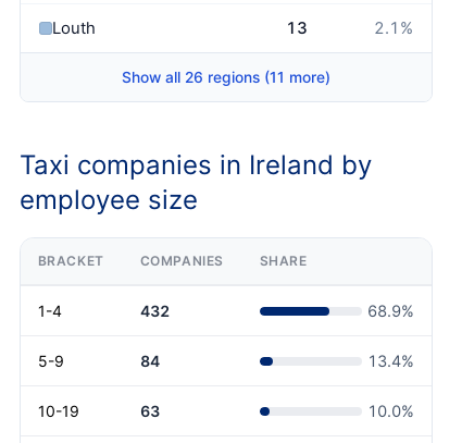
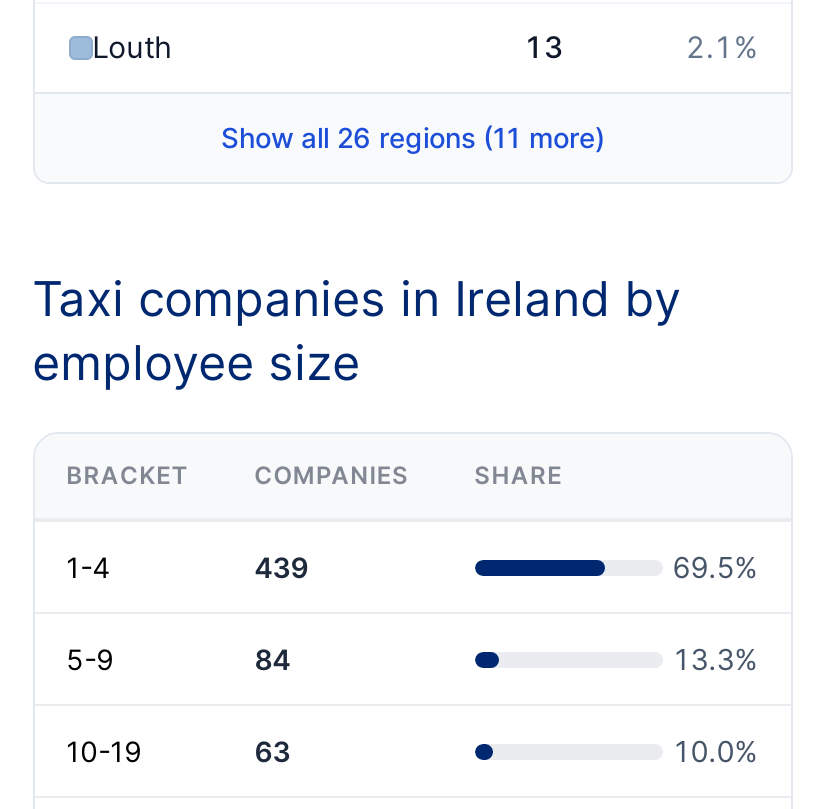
[140,302,169,320] 432 -> [254,551,308,585] 439
[367,302,414,320] 68.9% -> [672,551,758,585] 69.5%
[367,352,414,371] 13.4% -> [672,643,758,677] 13.3%

